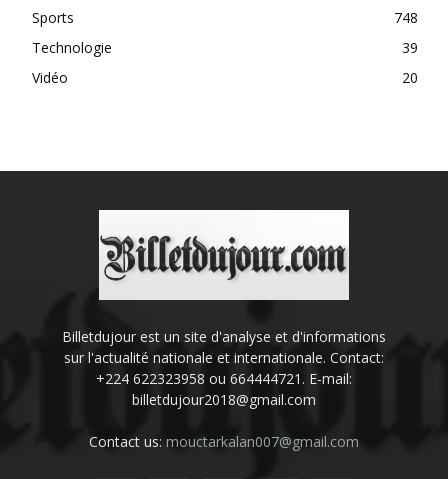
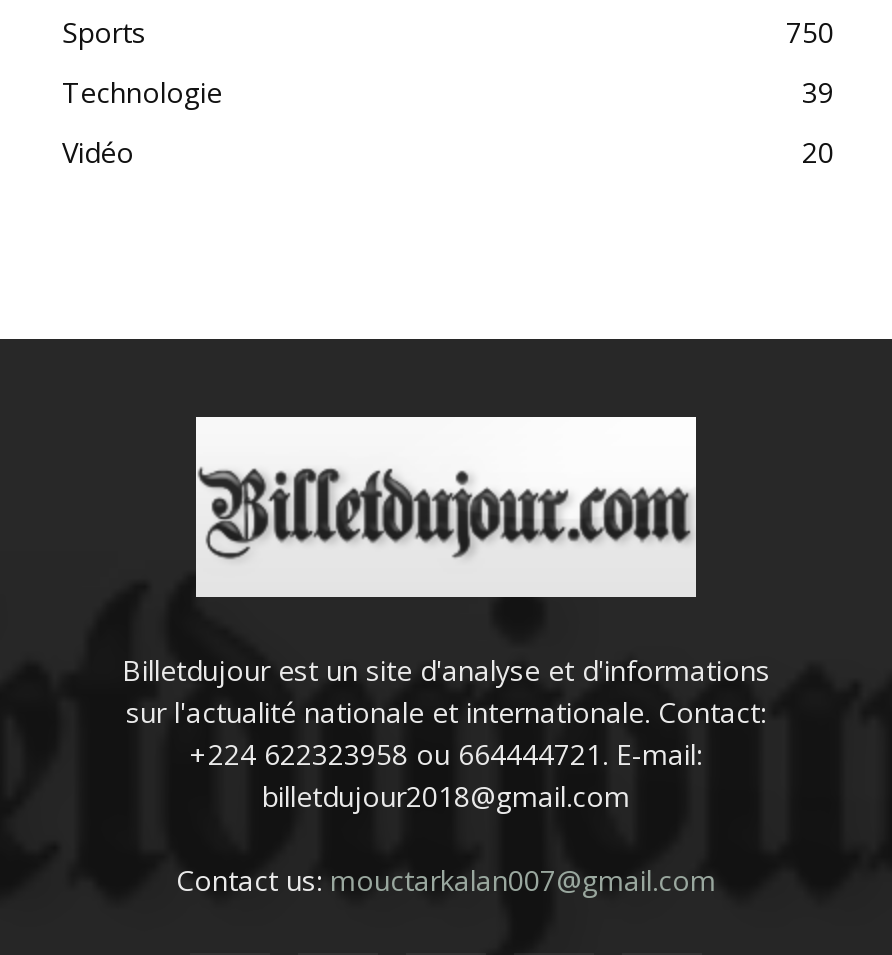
[394,8,418,27] 748 -> [786,12,834,50] 750

